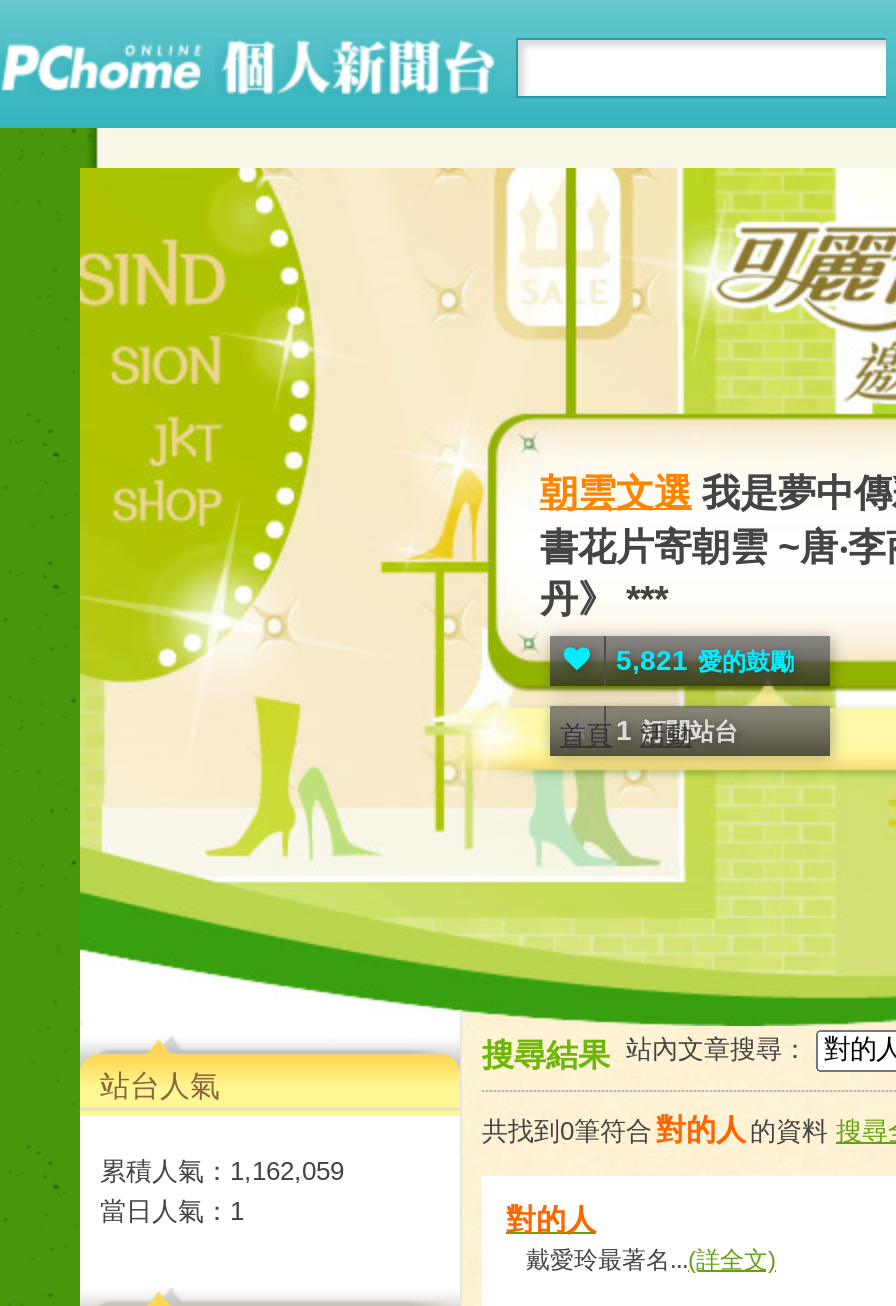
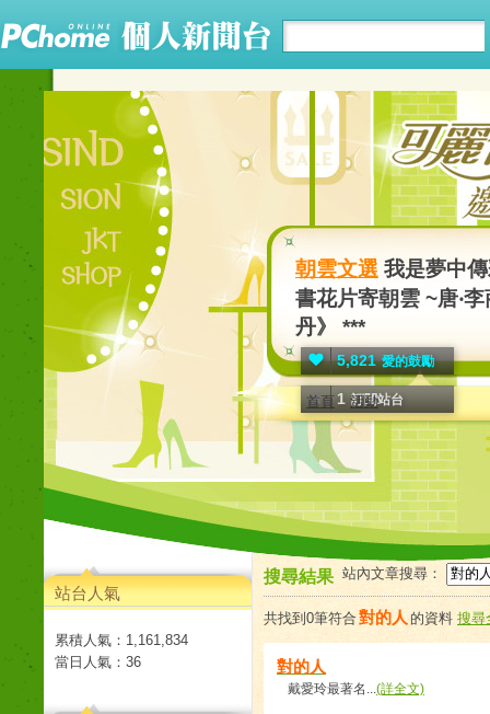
[100,1156,344,1186] 累積人氣：1,162,059 -> [55,632,188,648] 累積人氣：1,161,834
[100,1196,244,1226] 當日人氣：1 -> [55,654,141,670] 當日人氣：36

